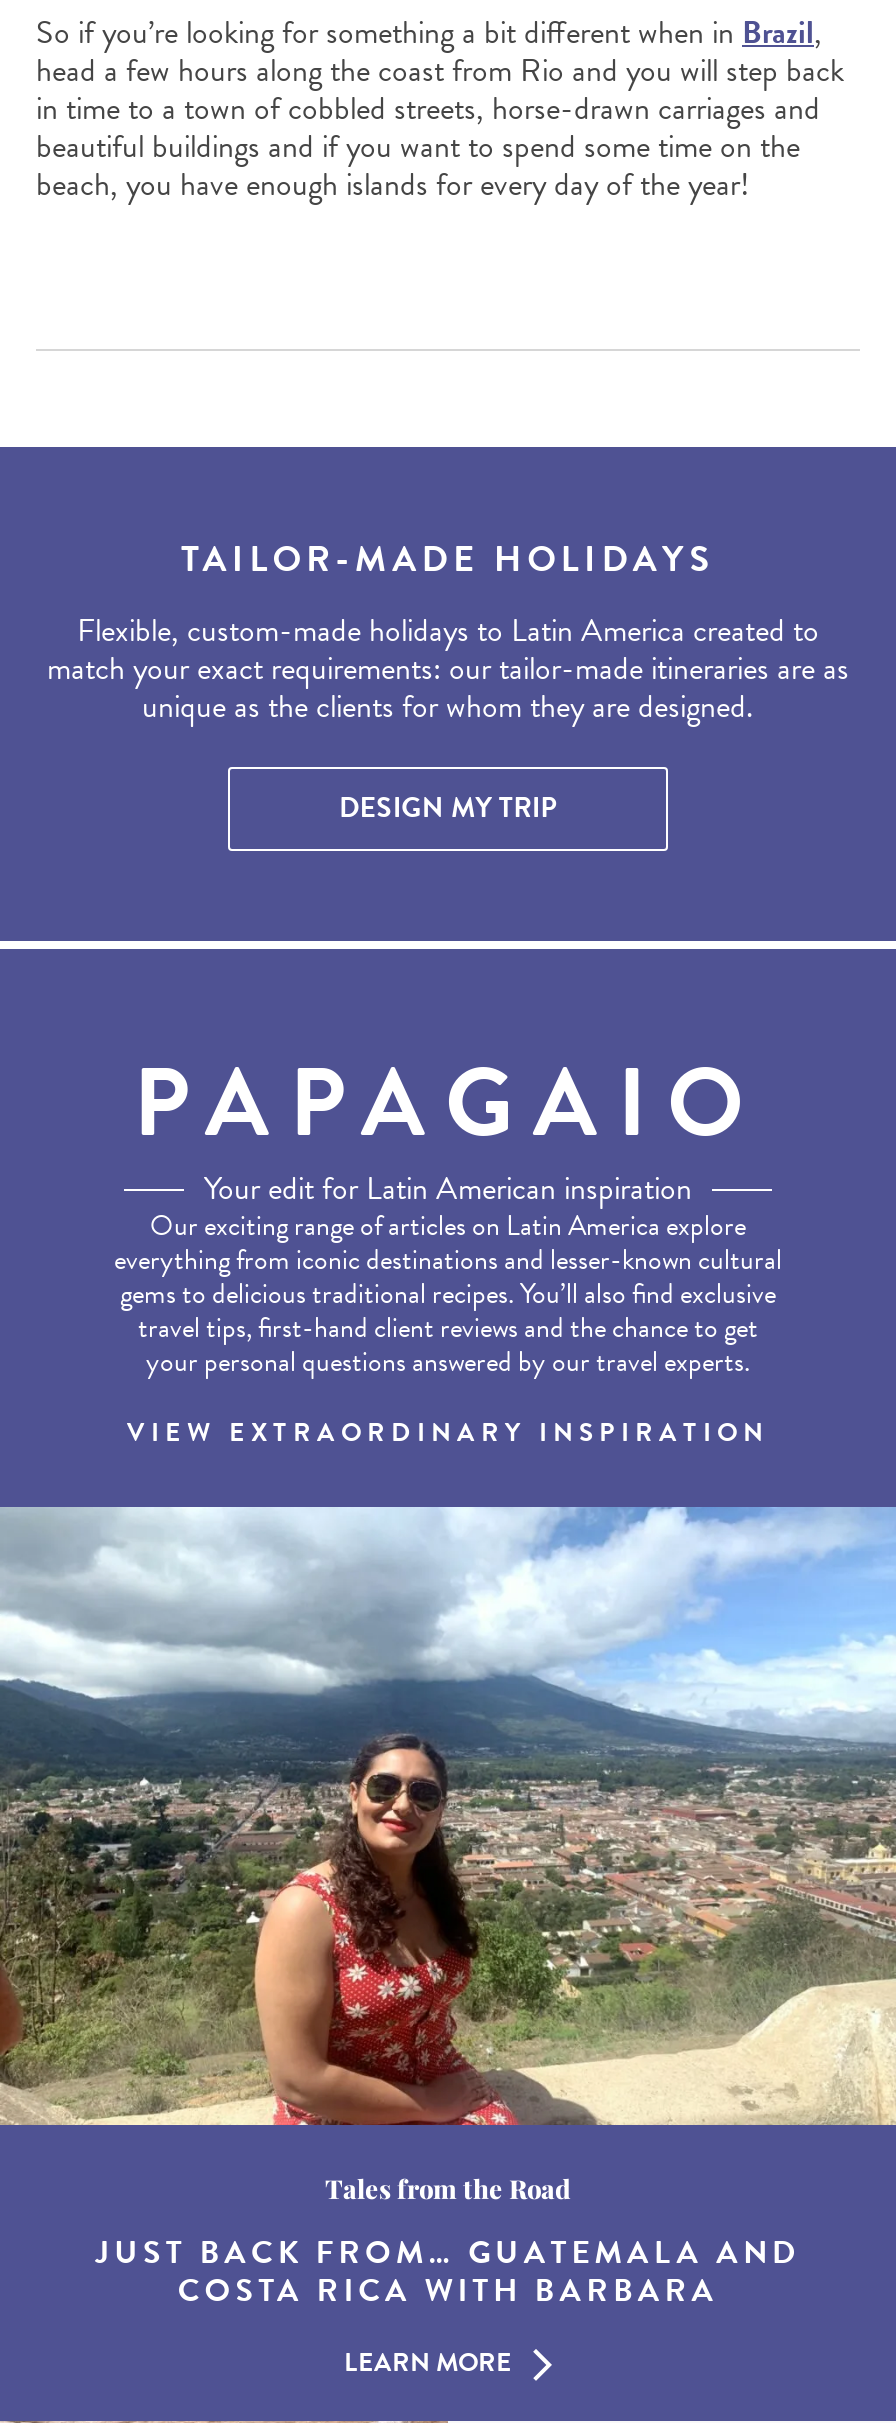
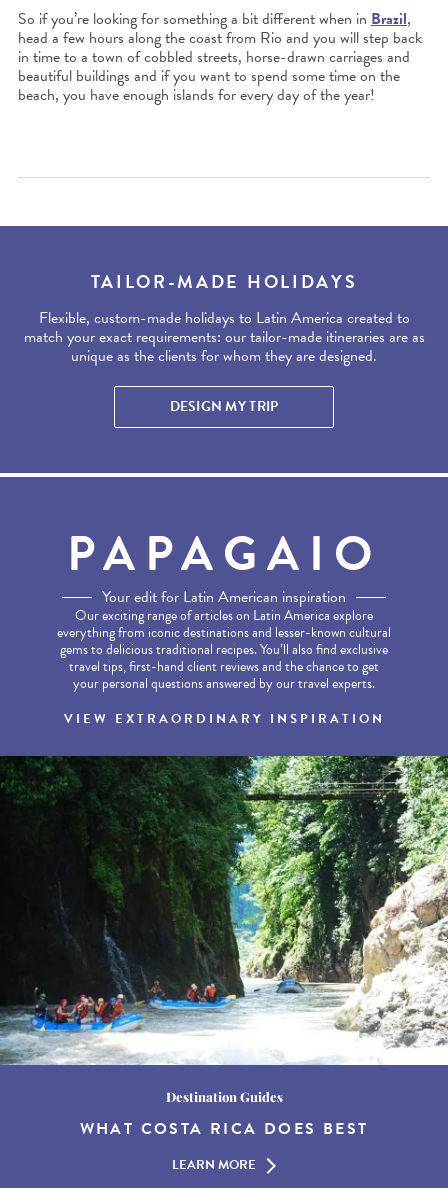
[6,1505,890,2206] [image] | Tales from the Road -> [3,755,445,1105] [image] | Destination Guides
[95,2230,801,2316] JUST BACK FROM… GUATEMALA AND | COSTA RICA WITH BARBARA -> [79,1117,368,1141] WHAT COSTA RICA DOES BEST

